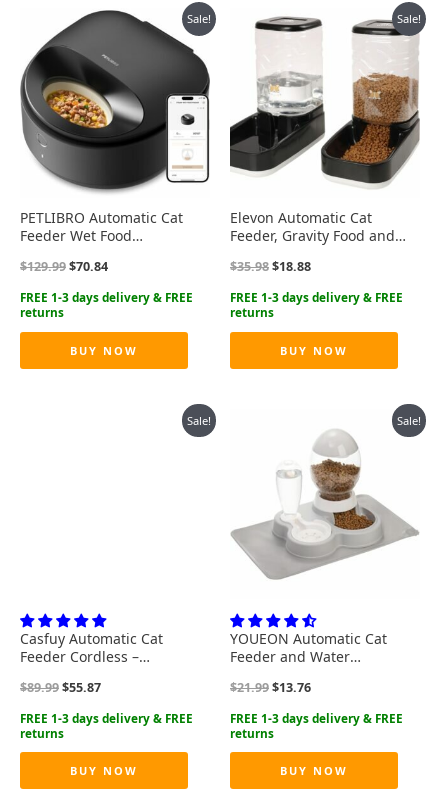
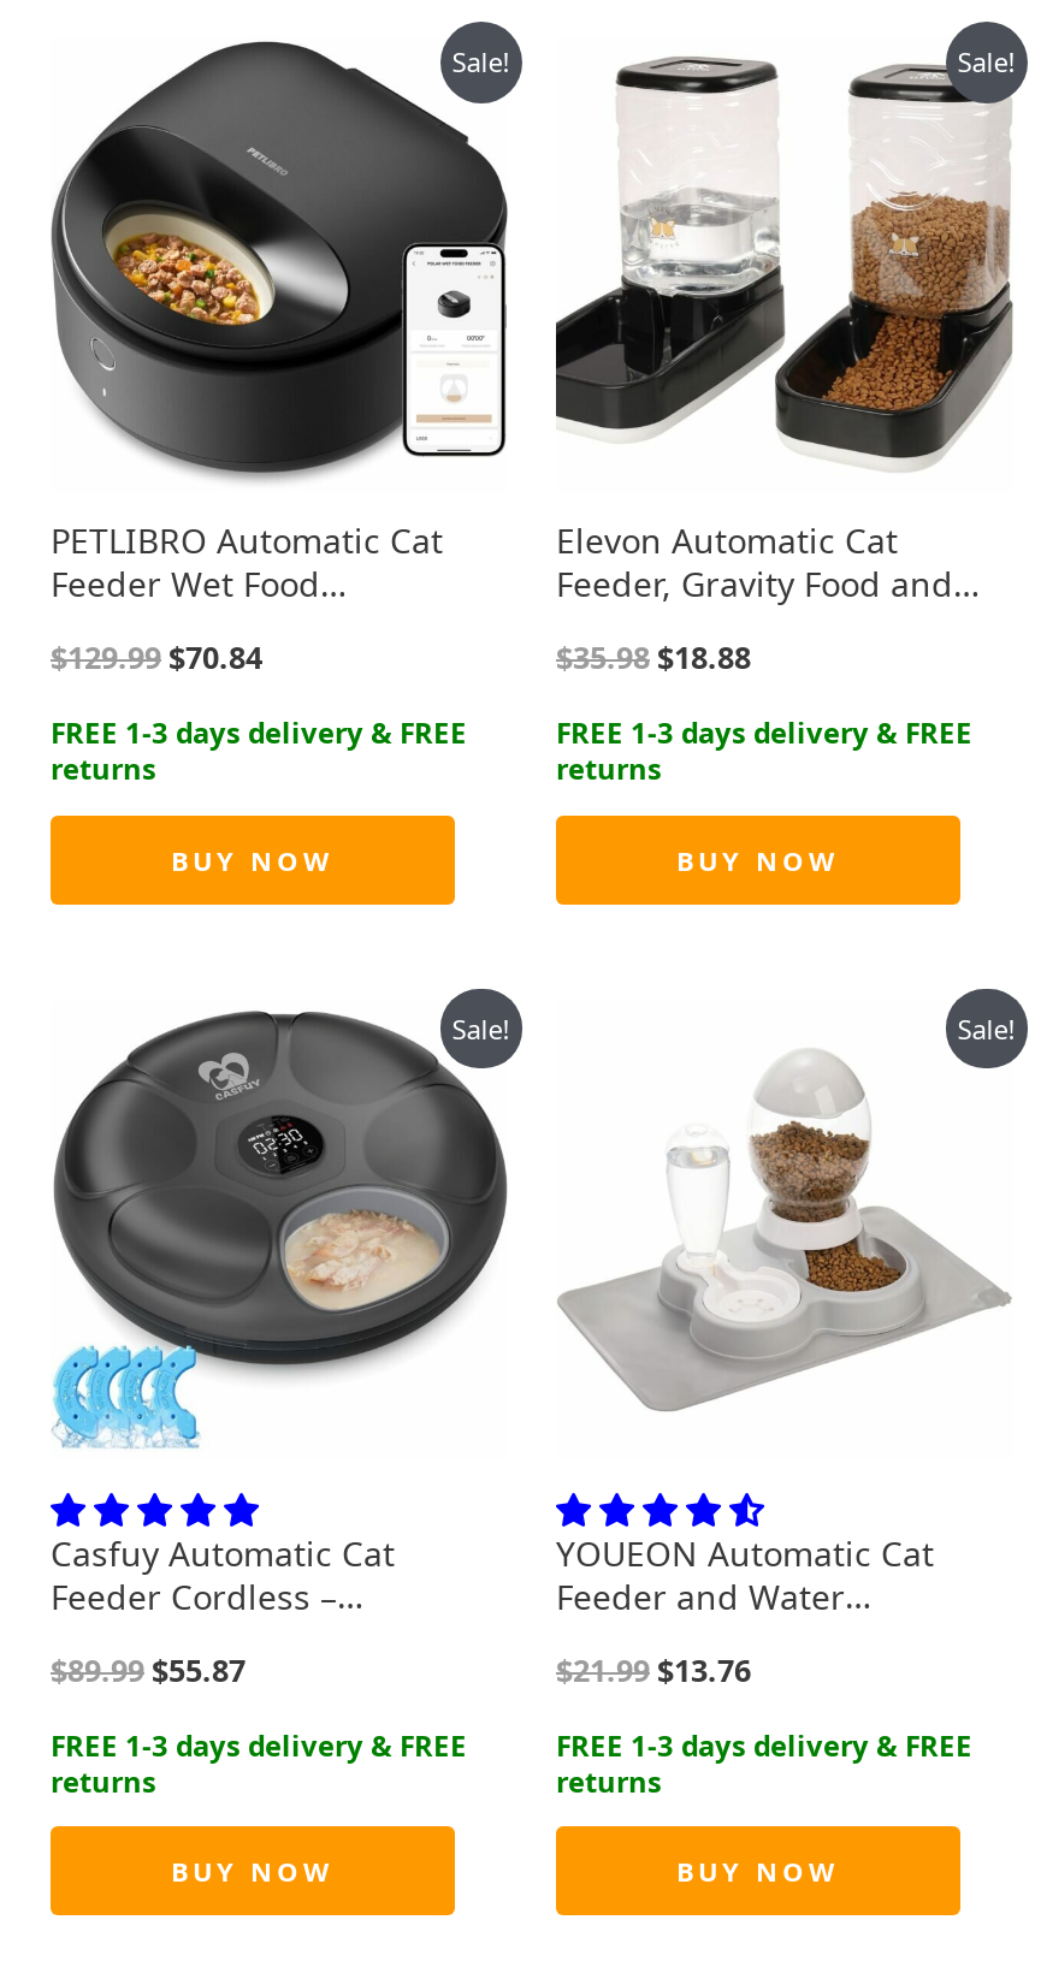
none -> [53,1008,510,1448] [image]

